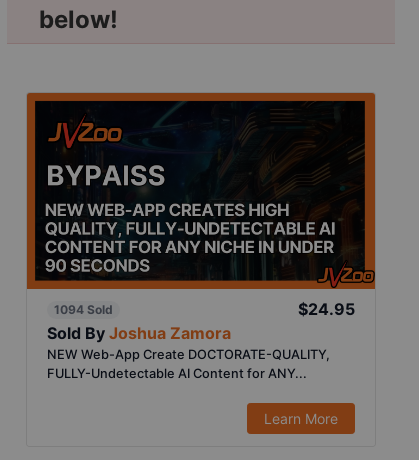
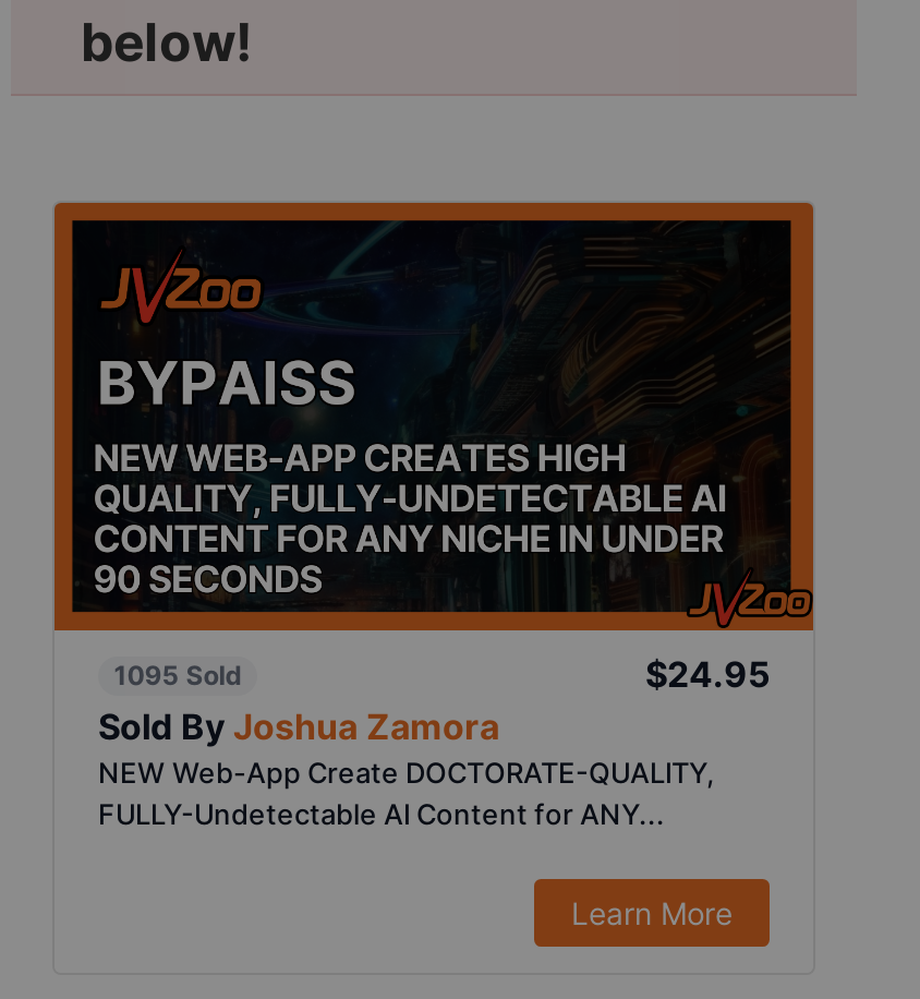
[54,302,113,317] 1094 Sold -> [114,658,242,691] 1095 Sold

